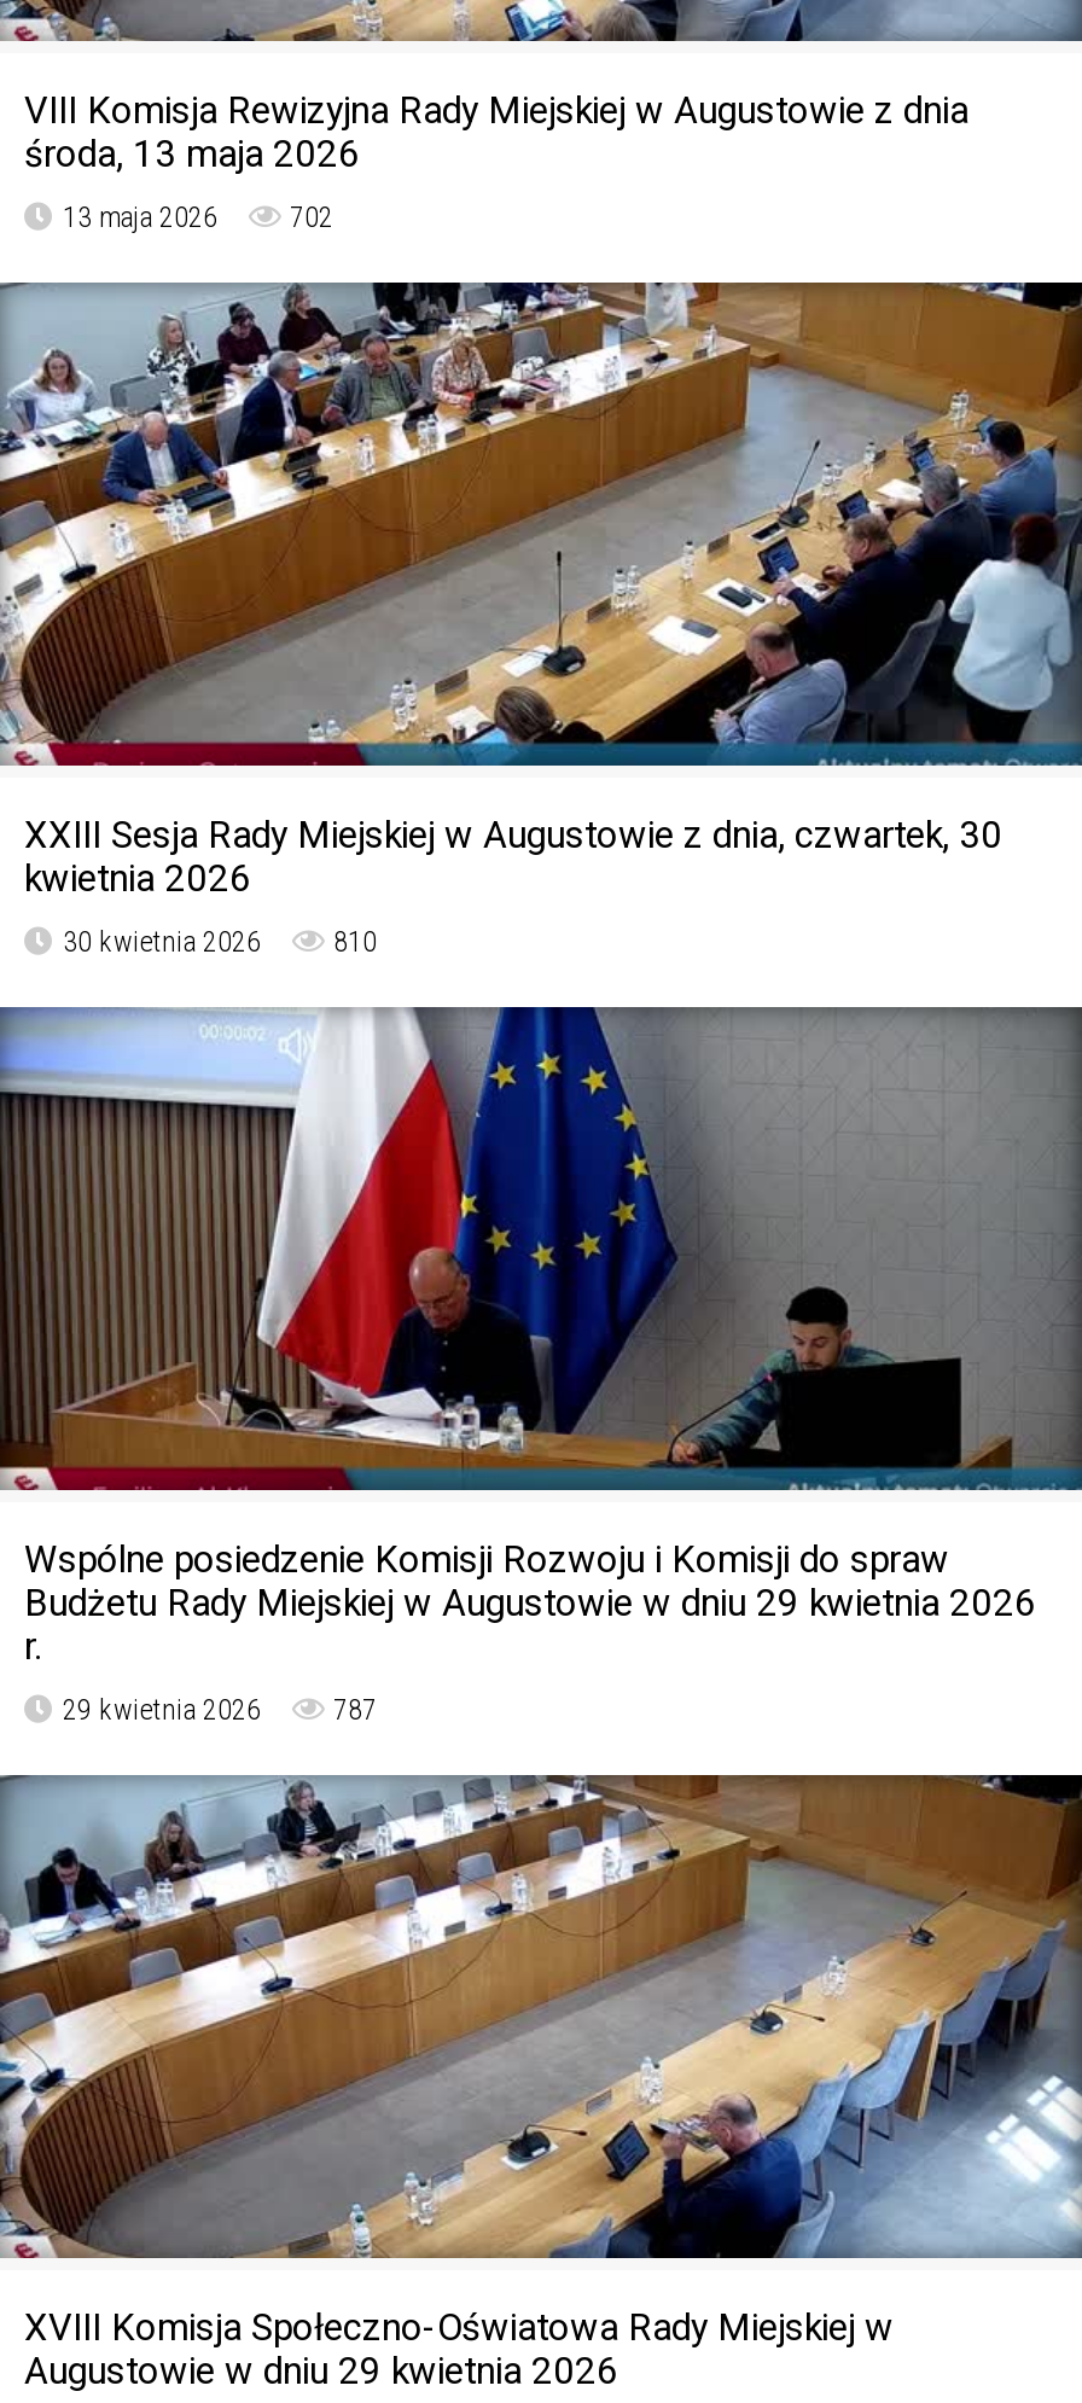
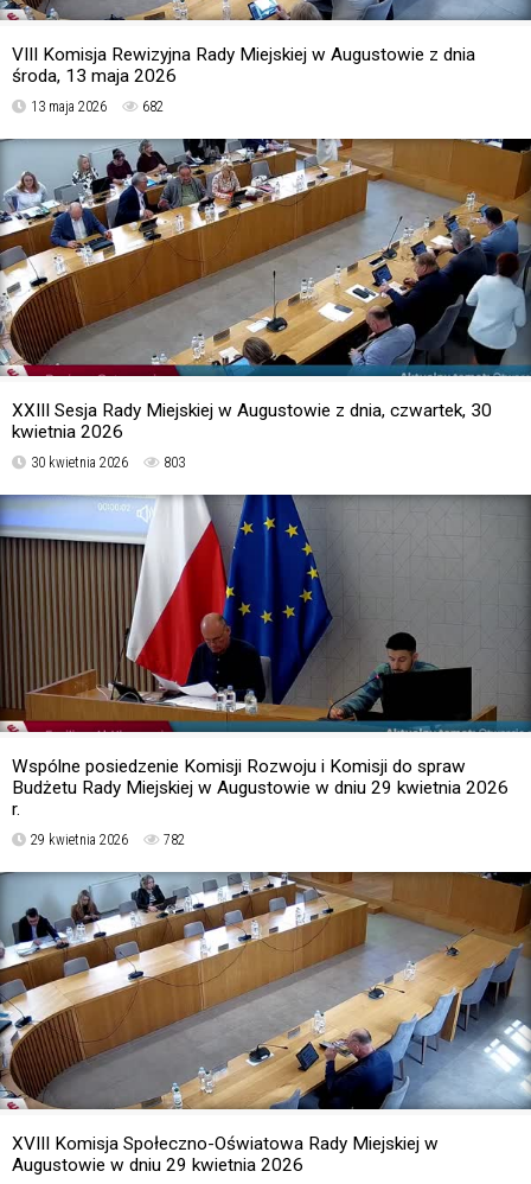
[63,199,333,233] 13 maja 2026 702 -> [31,98,164,115] 13 maja 2026 682
[63,924,377,958] 30 kwietnia 2026 810 -> [31,454,185,471] 30 kwietnia 2026 803
[63,1692,377,1726] 29 kwietnia 2026 787 -> [31,831,185,848] 29 kwietnia 2026 782

